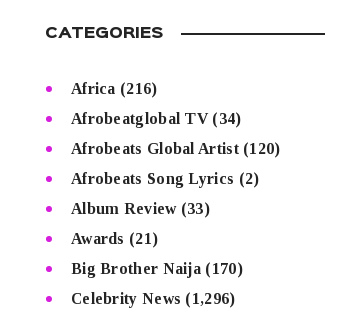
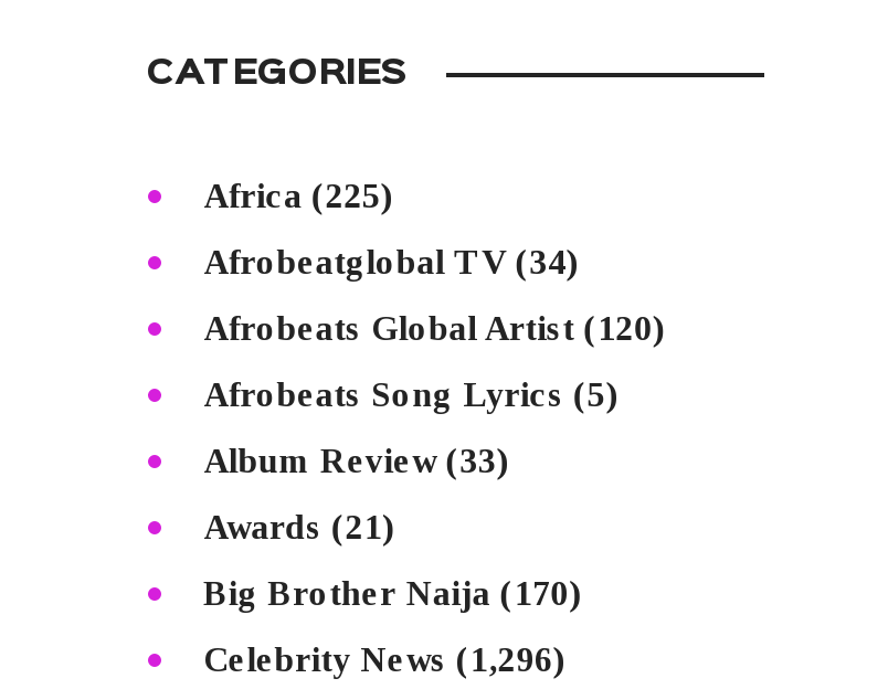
[71,80,158,97] Africa (216) -> [203,176,395,214] Africa (225)
[71,170,259,187] Afrobeats Song Lyrics (2) -> [203,375,620,413] Afrobeats Song Lyrics (5)

